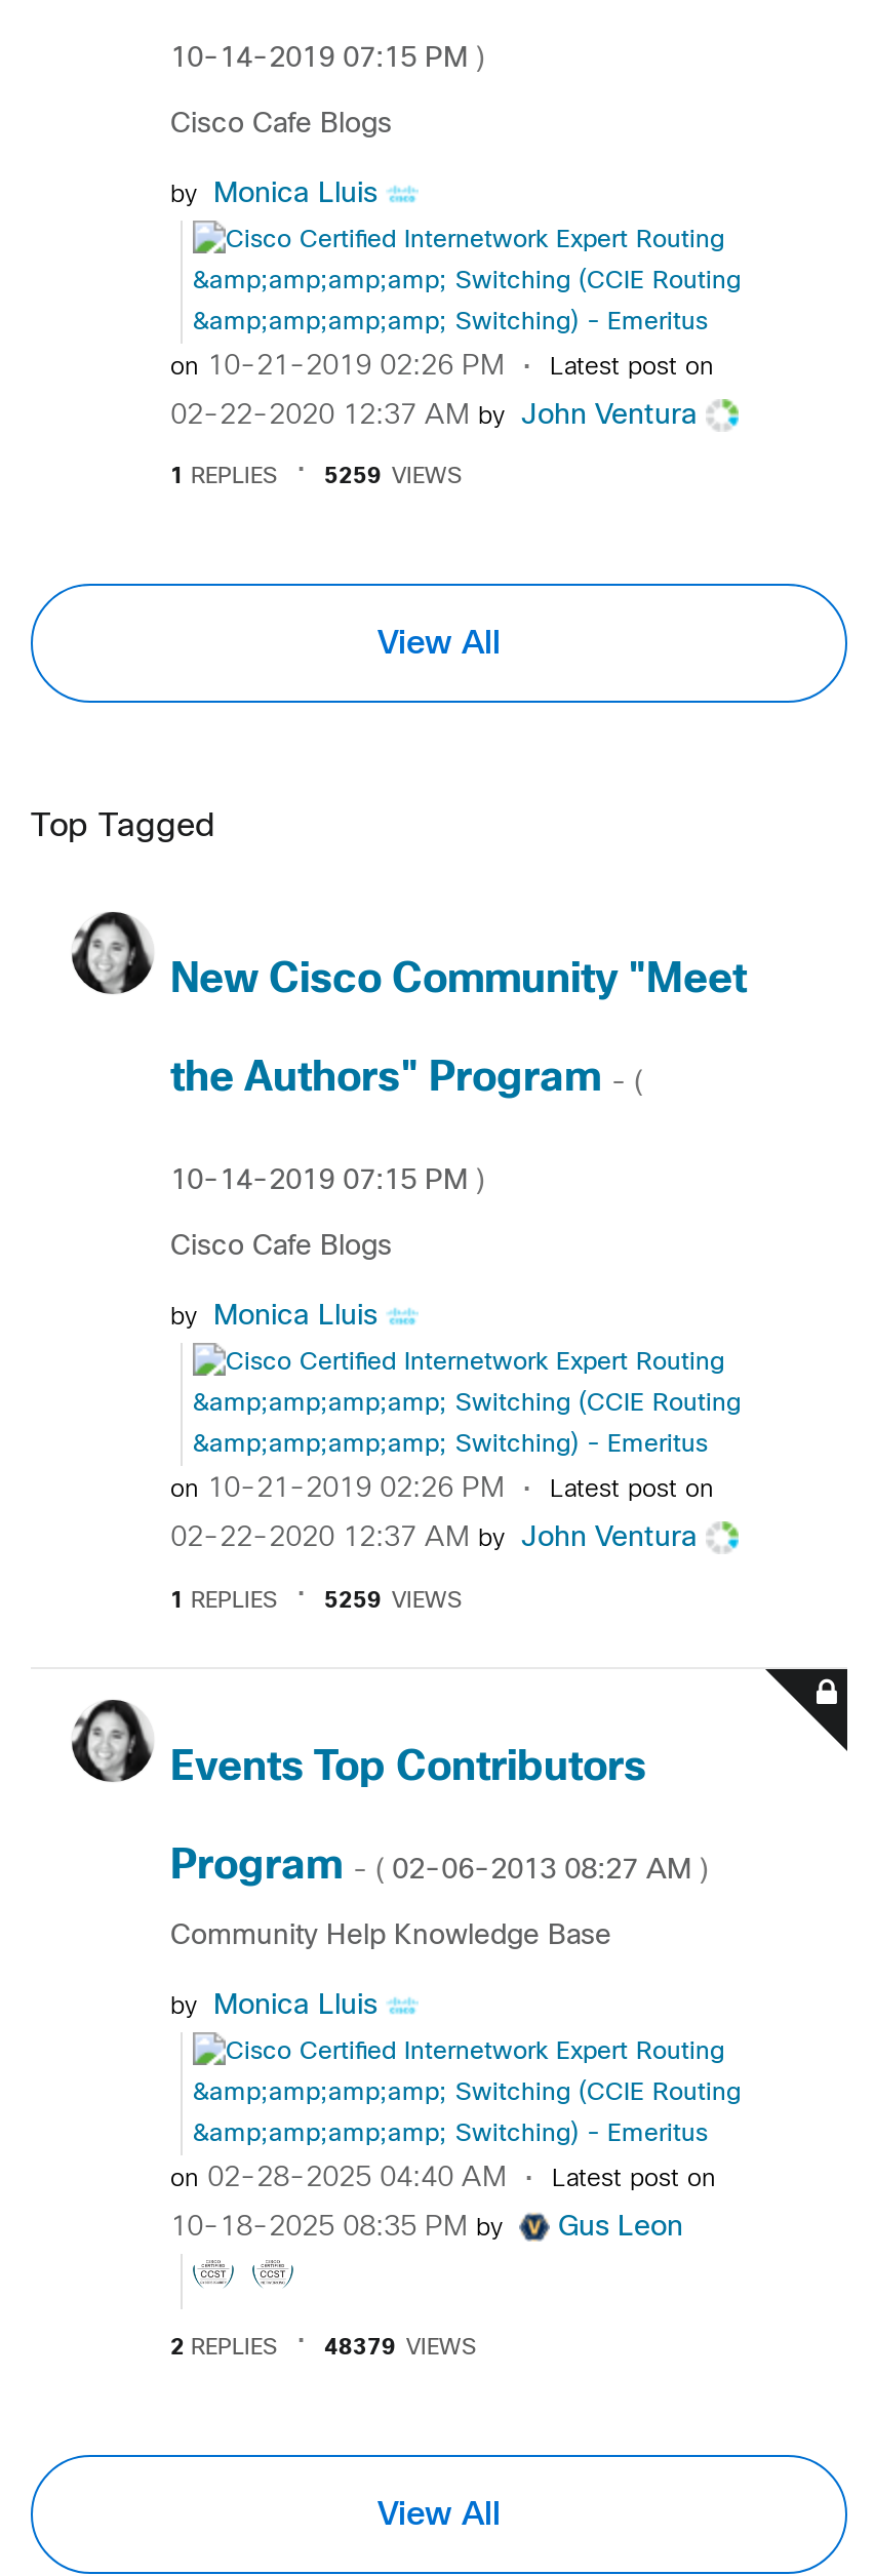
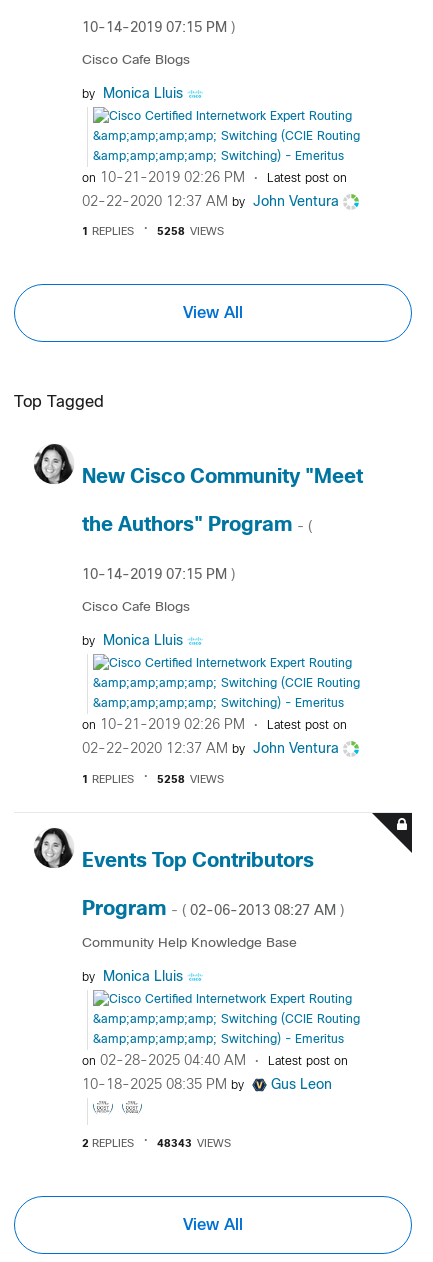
[324,467,462,487] 5259 VIEWS -> [157,227,224,237] 5258 VIEWS
[324,1590,462,1611] 5259 VIEWS -> [157,774,224,784] 5258 VIEWS
[324,2338,476,2359] 48379 VIEWS -> [157,1139,231,1149] 48343 VIEWS

